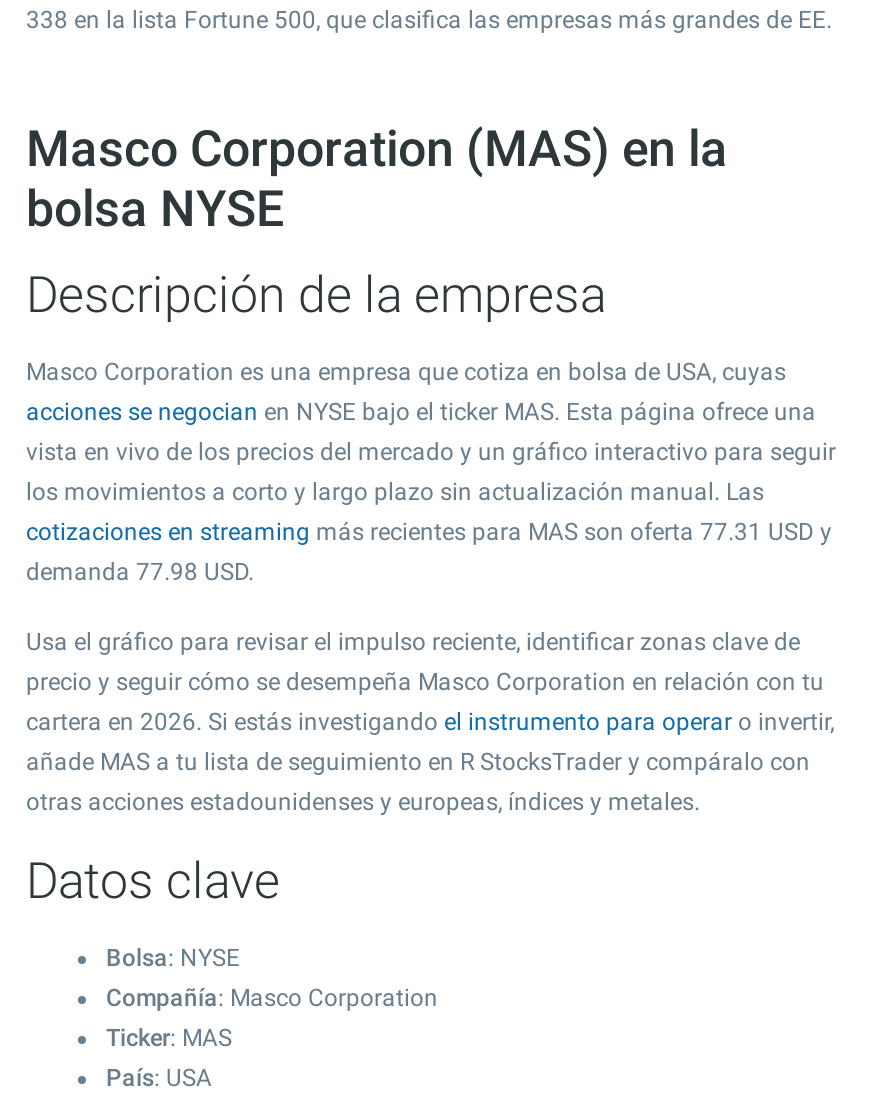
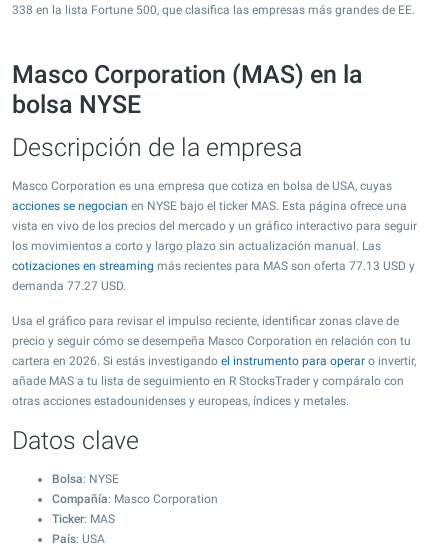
[26,518,832,546] cotizaciones en streaming más recientes para MAS son oferta 77.31 USD y -> [12,259,415,273] cotizaciones en streaming más recientes para MAS son oferta 77.13 USD y
[26,558,254,586] demanda 77.98 USD. -> [12,279,126,293] demanda 77.27 USD.

